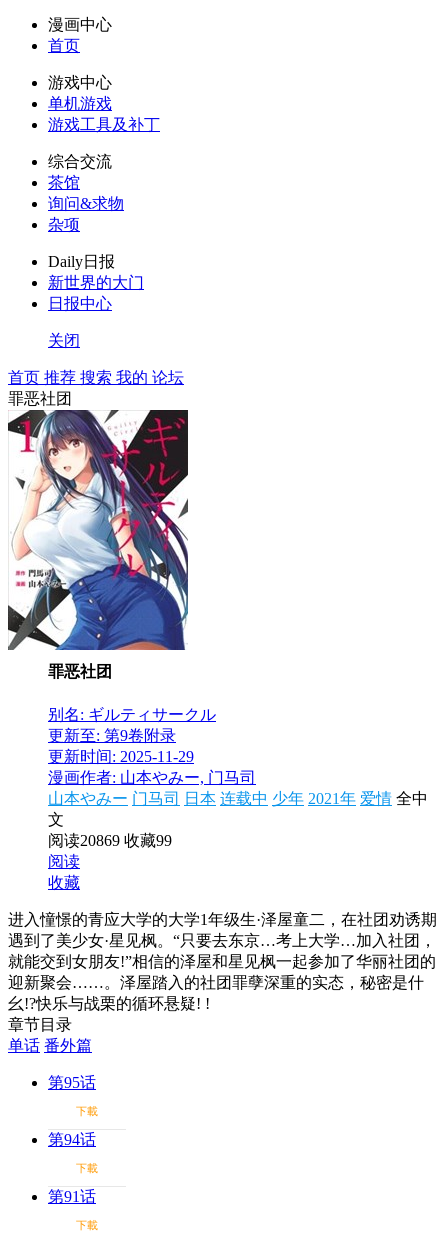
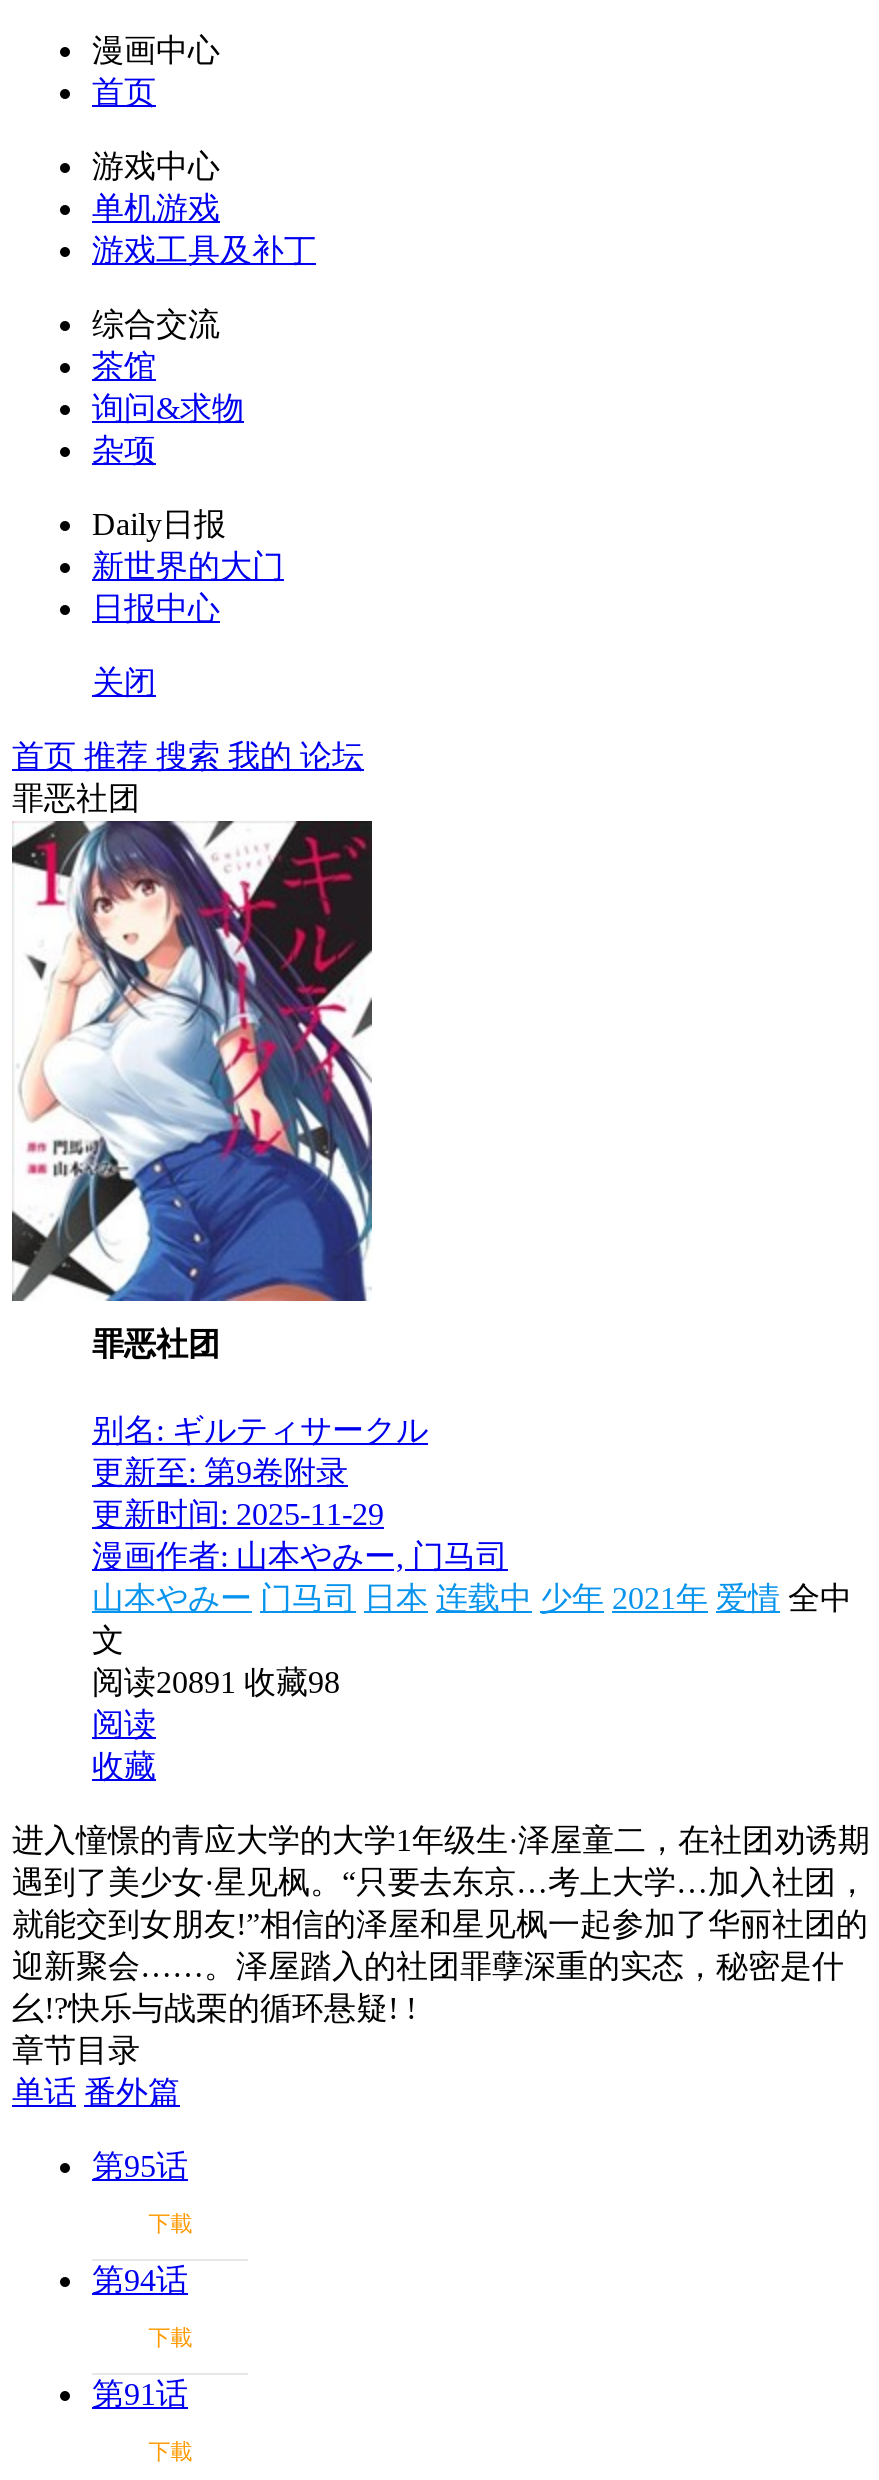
[48,832,172,849] 阅读20869 收藏99 -> [92,1664,340,1698] 阅读20891 收藏98

